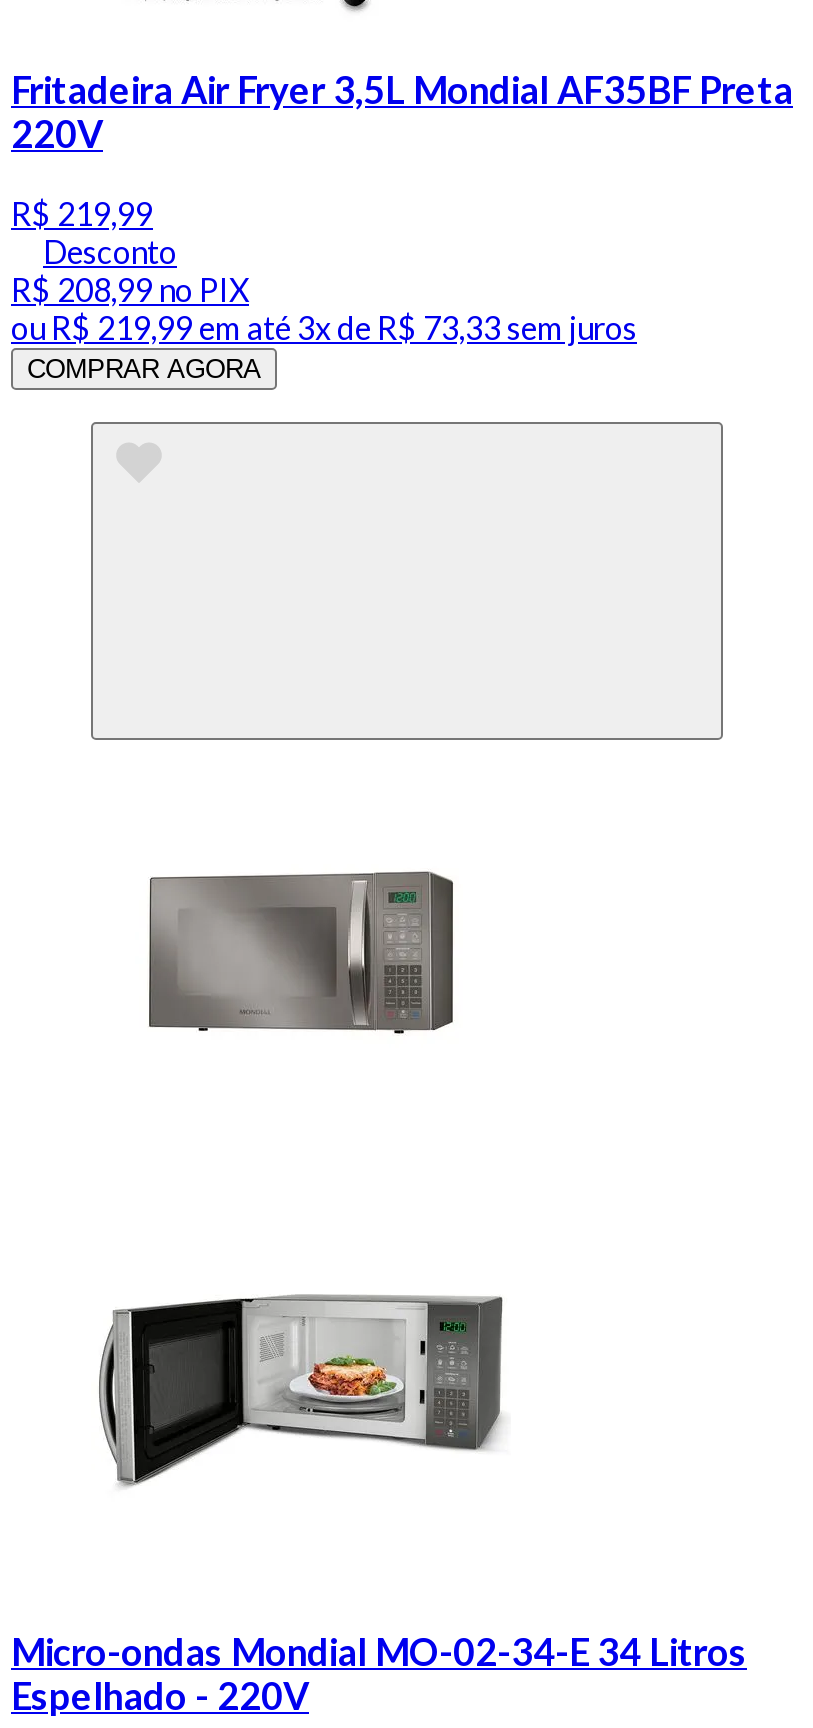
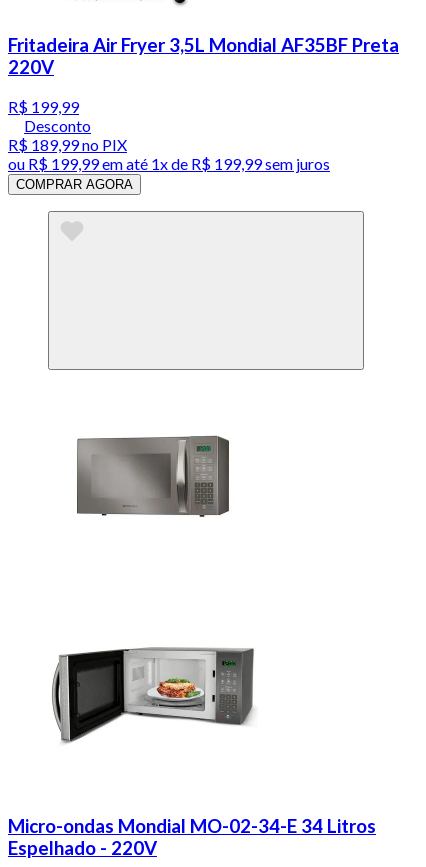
[11,194,153,232] R$ 219,99 -> [8,97,79,116] R$ 199,99
[11,270,249,308] R$ 208,99no PIX -> [8,135,127,154] R$ 189,99no PIX
[11,308,637,346] ouR$ 219,99em até 3x de R$ 73,33 sem juros -> [8,154,330,173] ouR$ 199,99em até 1x de R$ 199,99 sem juros

